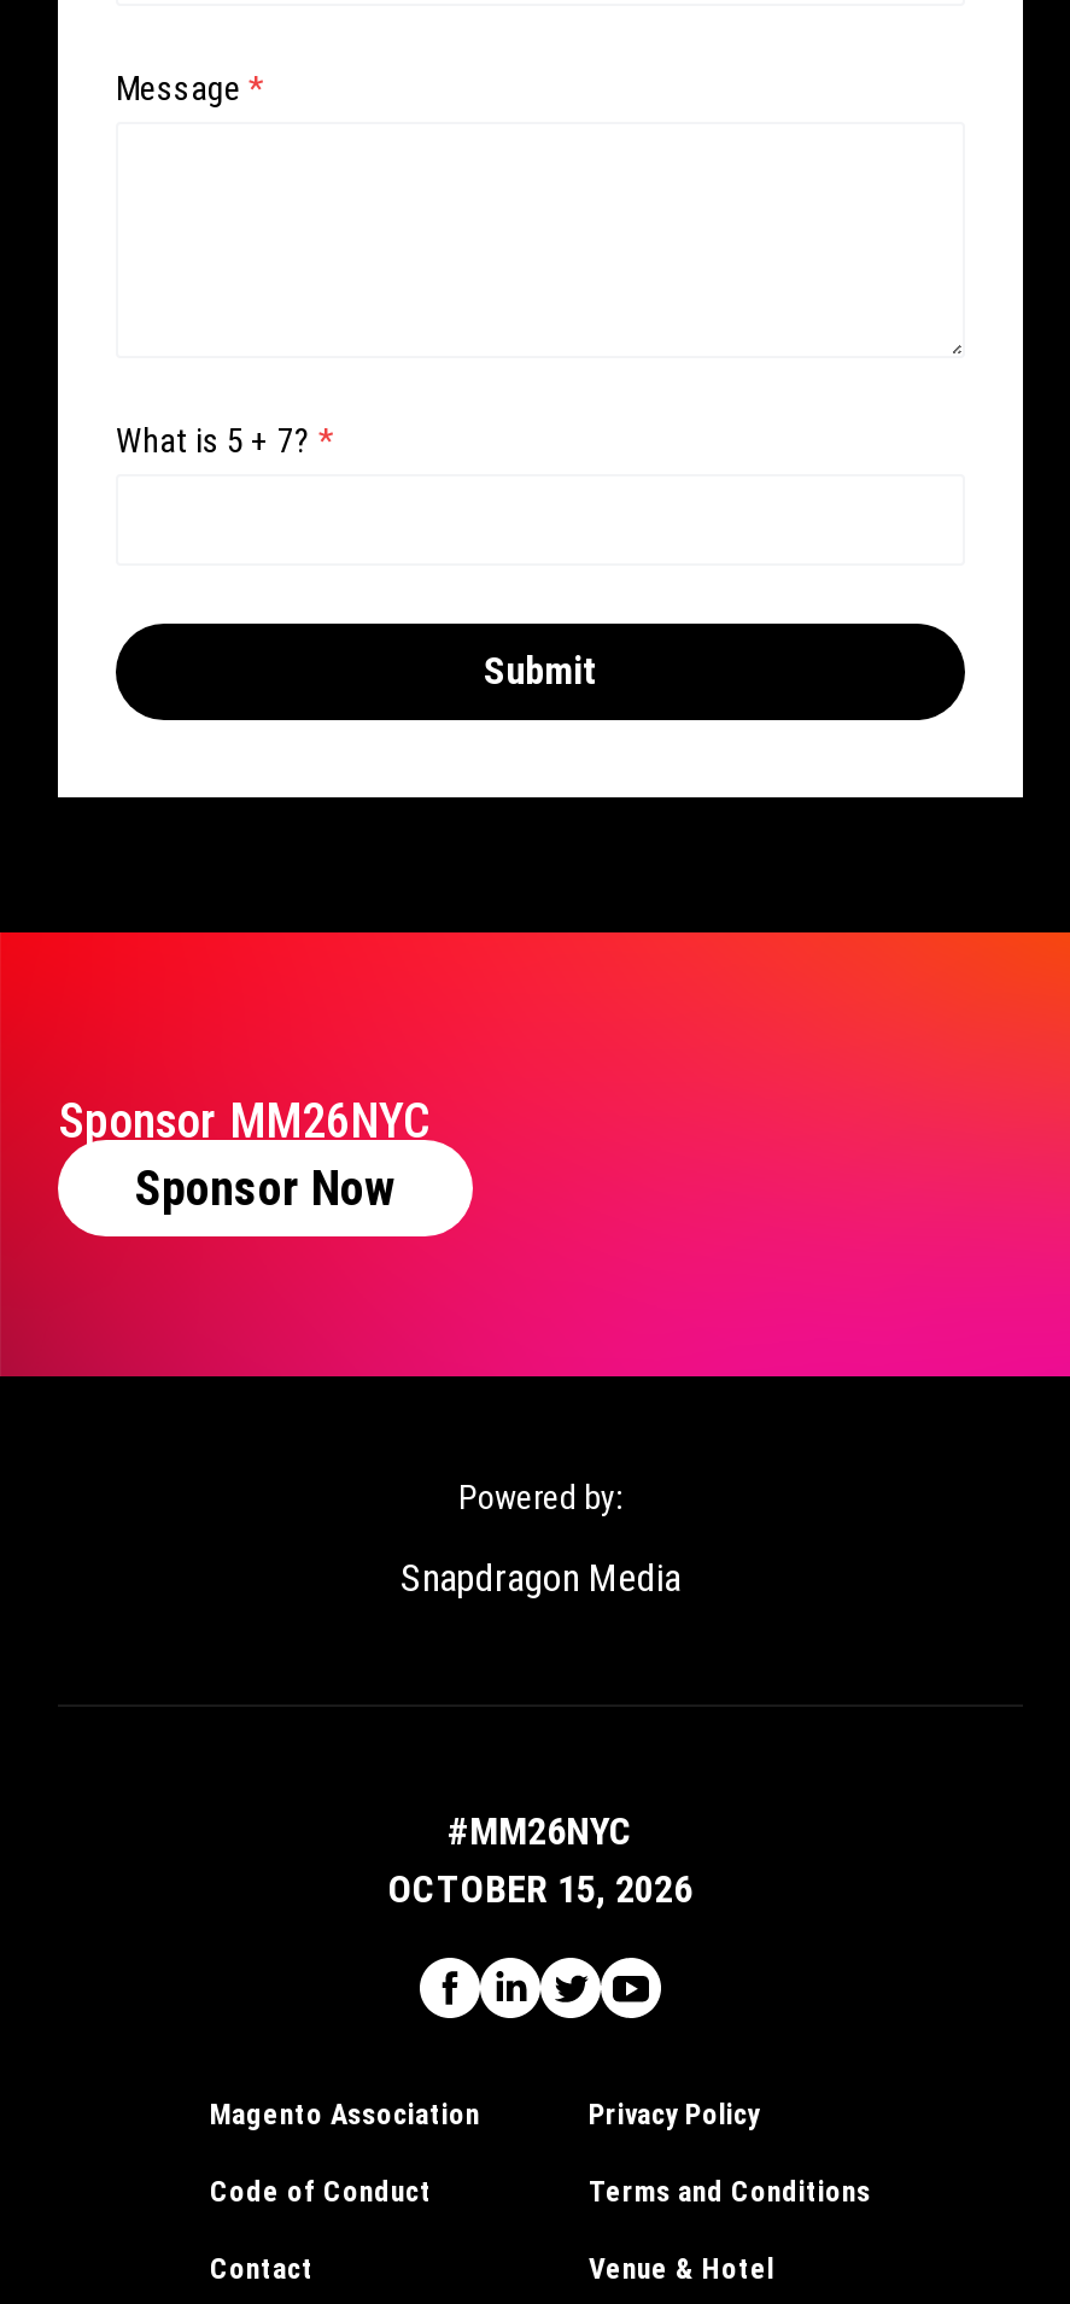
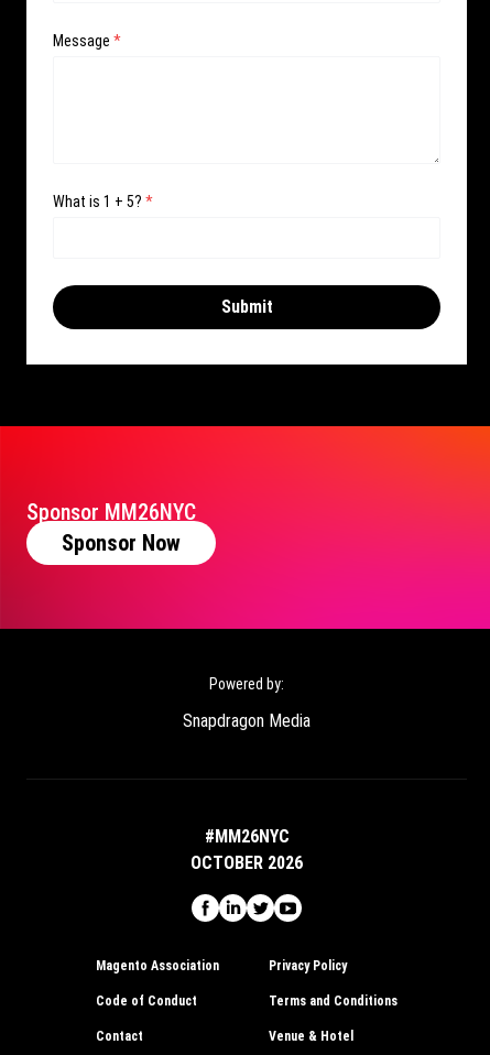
[116,420,335,459] What is 5 + 7? * -> [53,192,153,210] What is 1 + 5? *
[388,1865,692,1911] OCTOBER 15, 2026 -> [190,852,303,873] OCTOBER 2026

